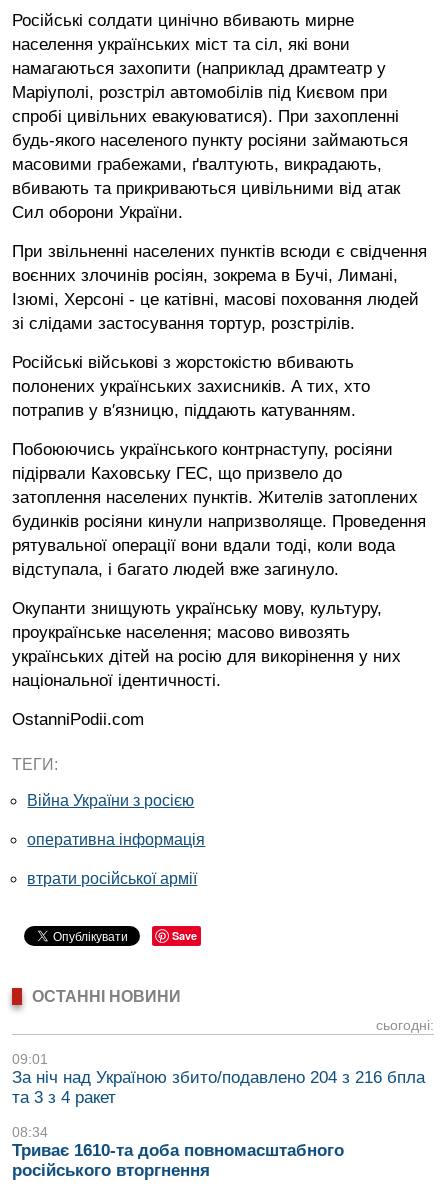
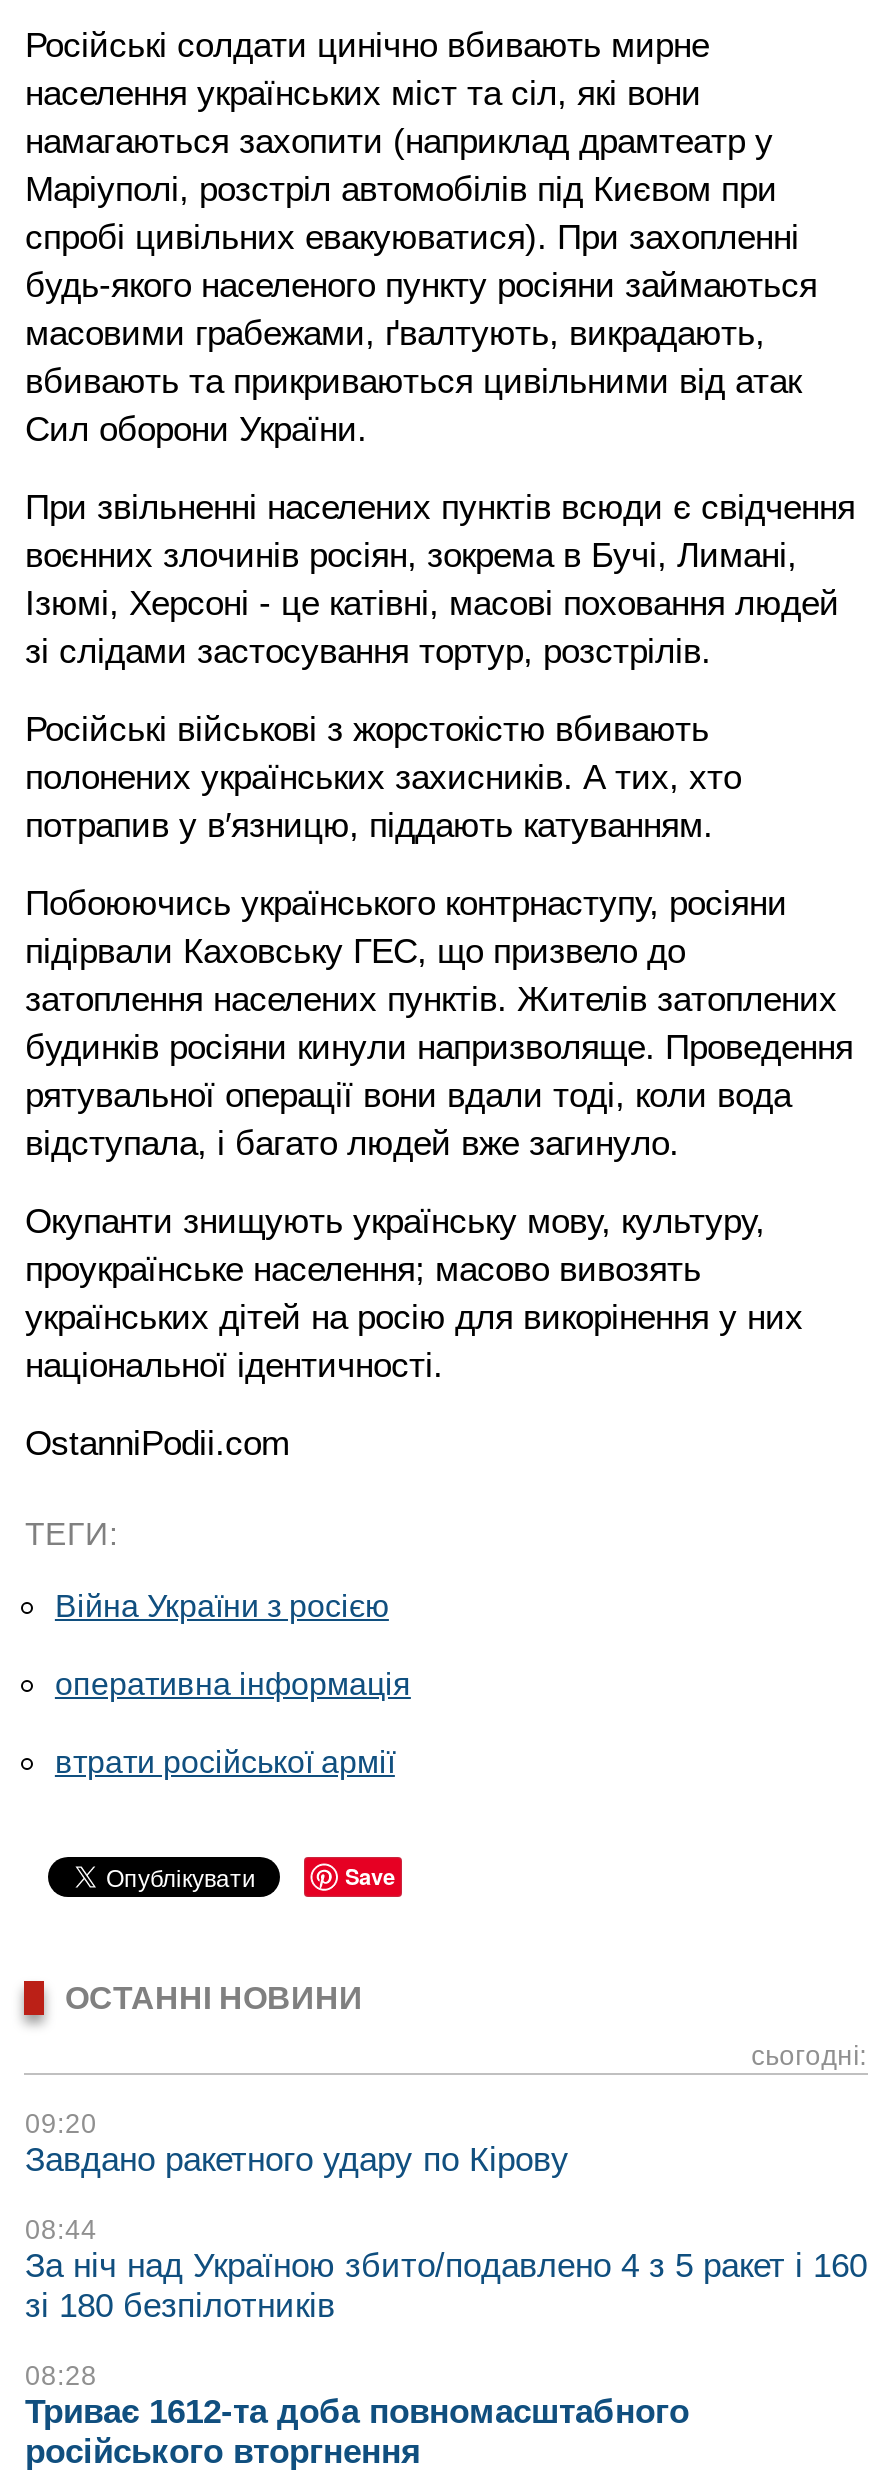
[12,1052,425,1160] 09:01 | За ніч над Україною збито/подавлено 204 з 216 бпла | та 3 з 4 ракет | 08:34 | Триває 1610-та доба повномасштабного -> [25,2109,867,2431] 09:20 | Завдано ракетного удару по Кірову | 08:44 | За ніч над Україною збито/подавлено 4 з 5 ракет і 160 | зі 180 безпілотників | 08:28 | Триває 1612-та доба повномасштабного

